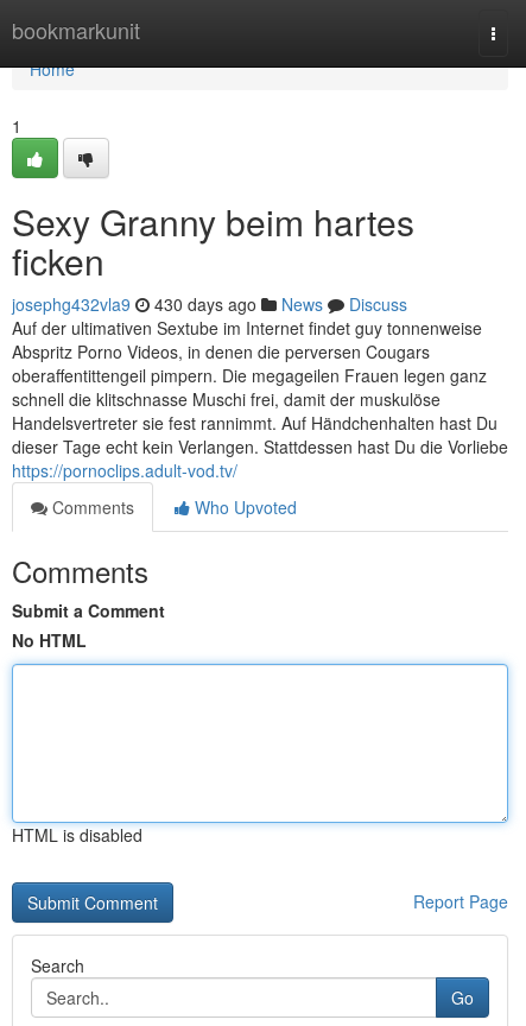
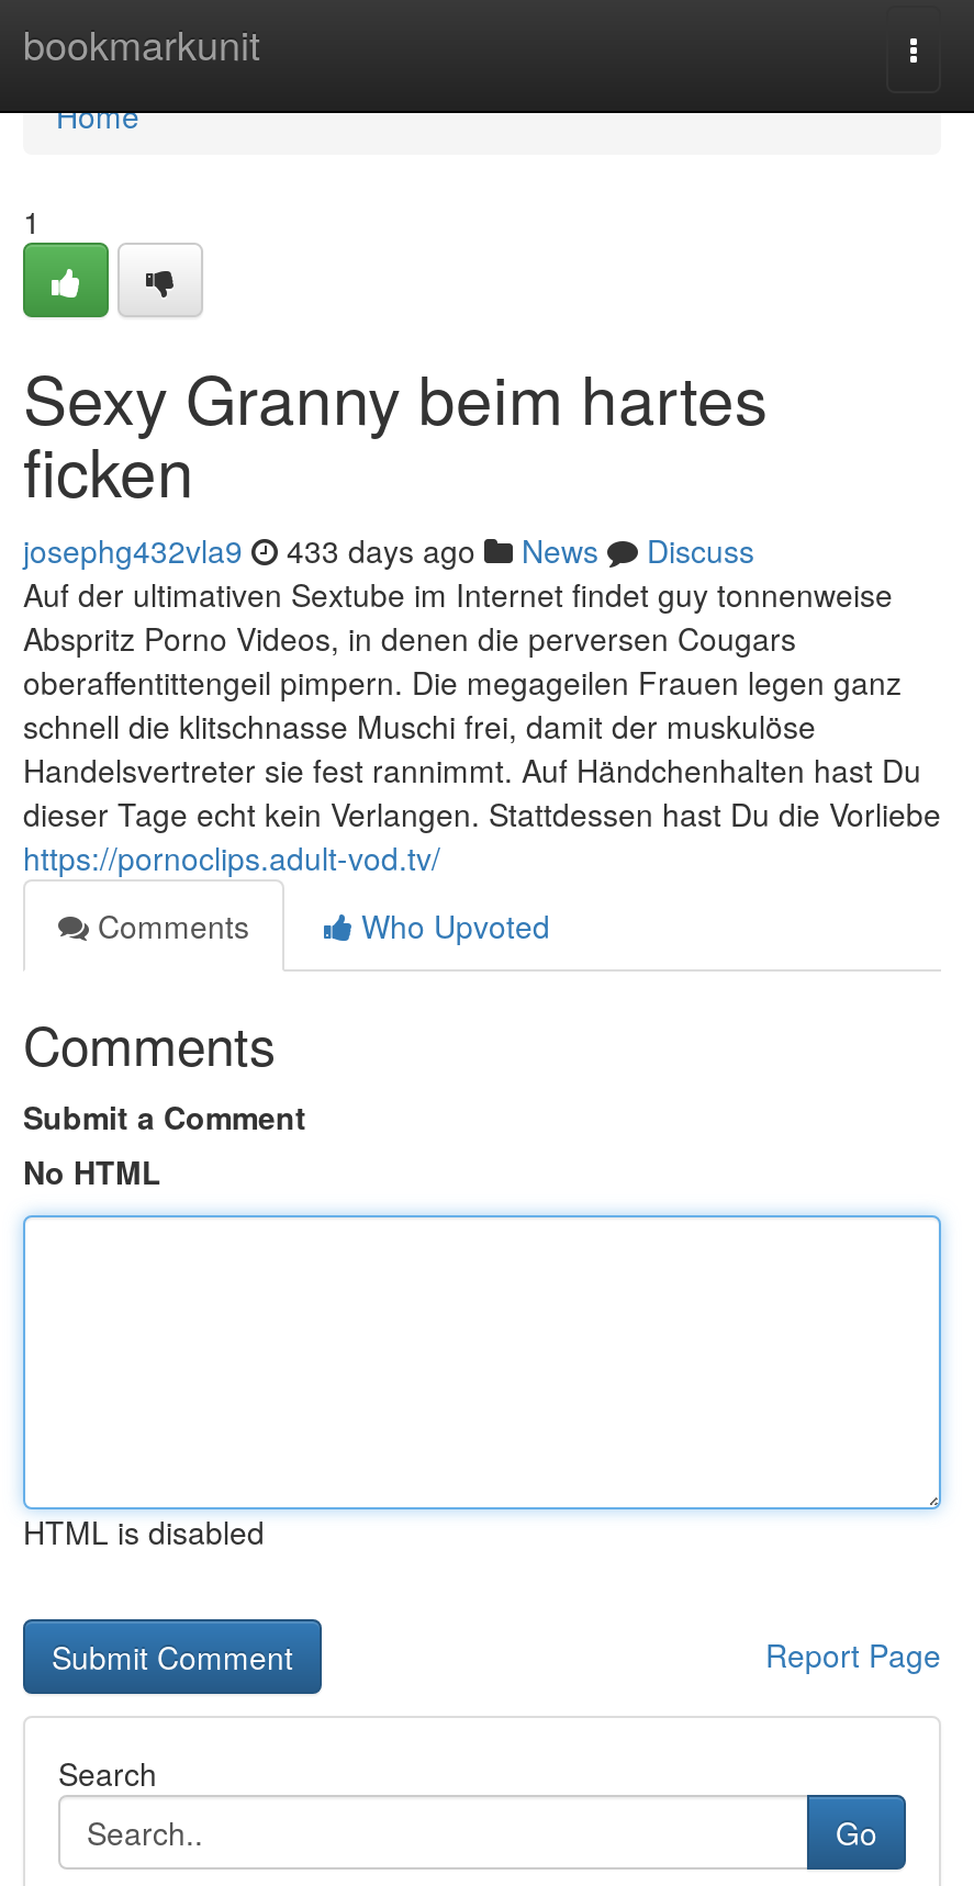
[12,292,407,316] josephg432vla9 430 days ago News Discuss -> [23,528,754,572] josephg432vla9 433 days ago News Discuss

